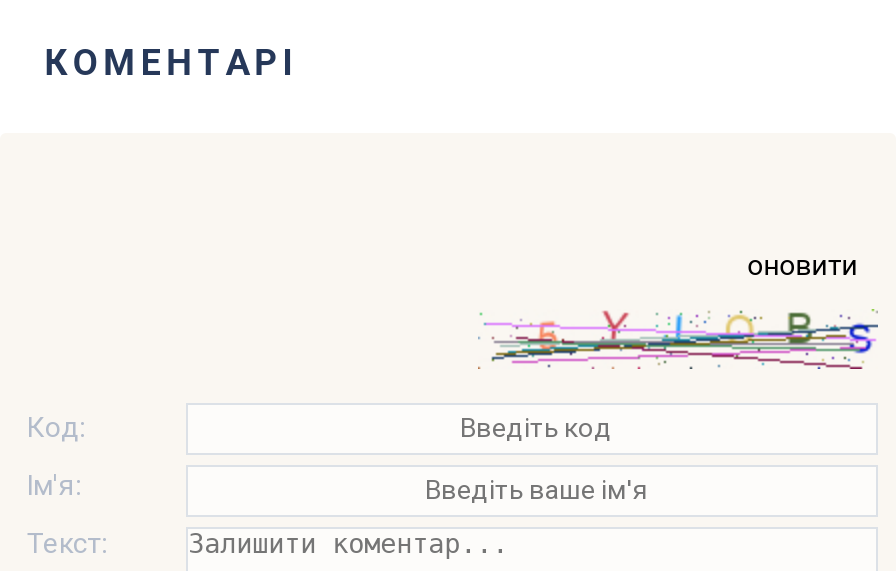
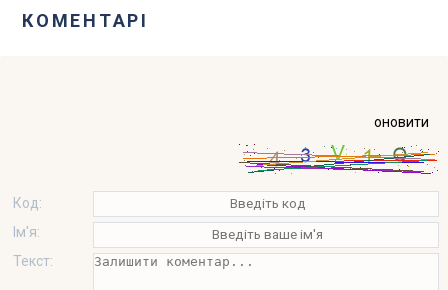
[478,307,878,371] [image] -> [238,143,439,175] [image]

